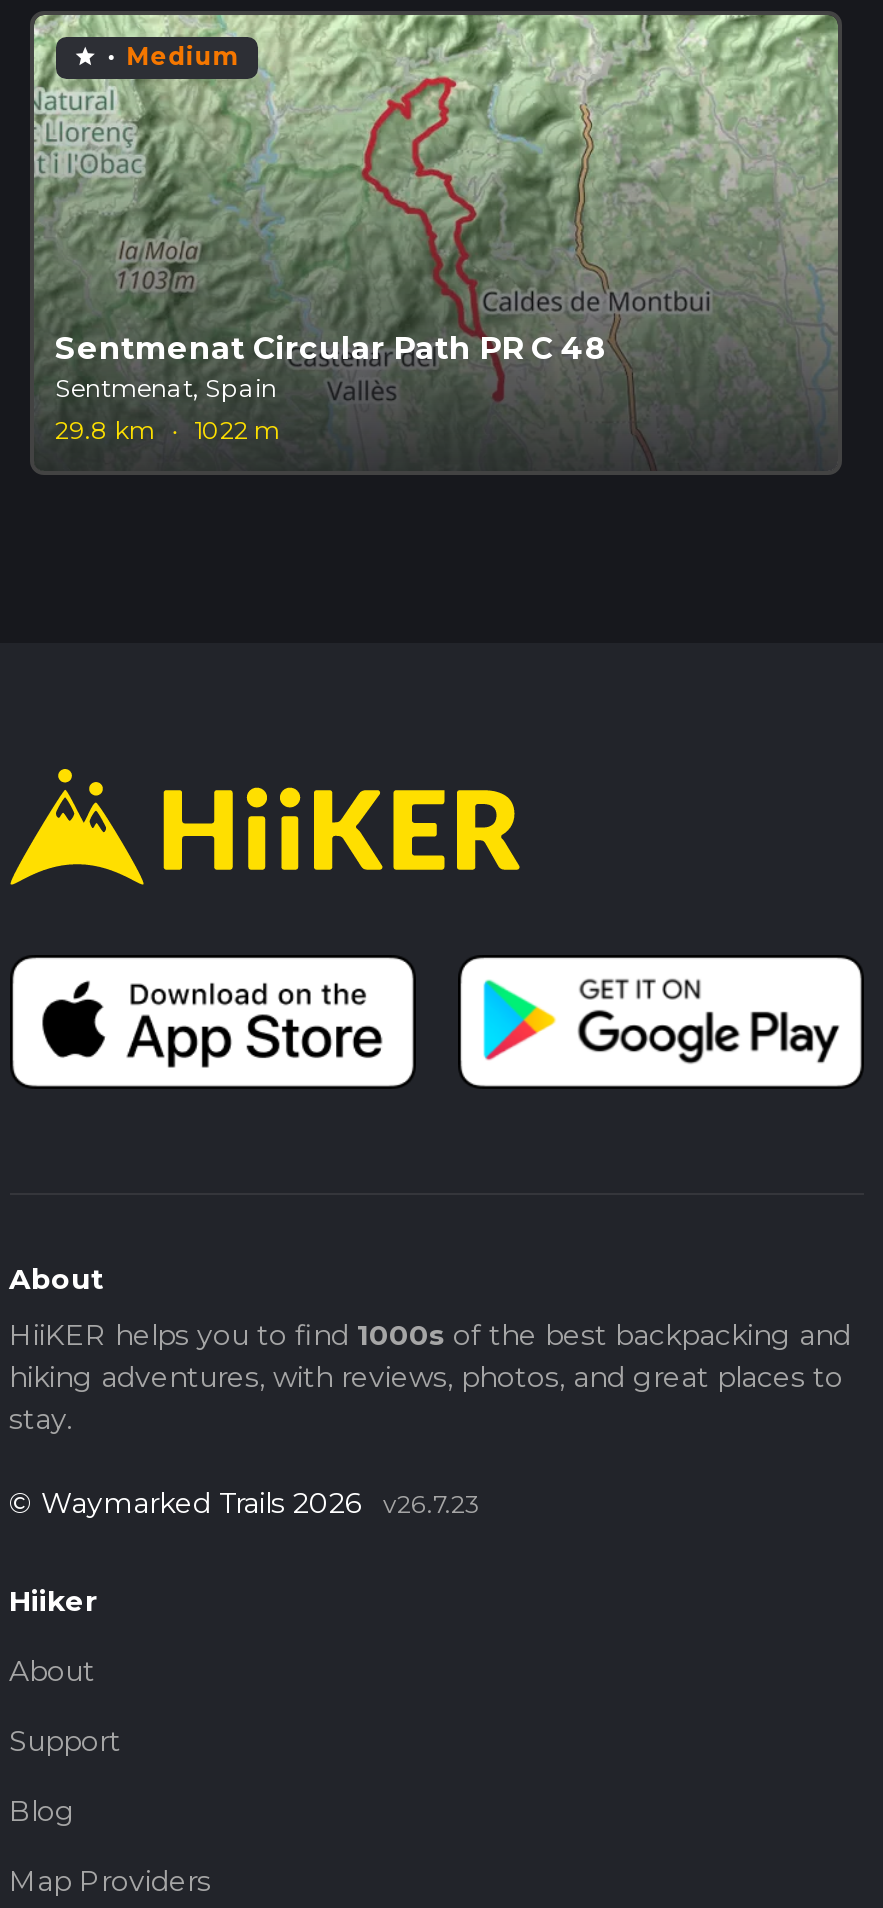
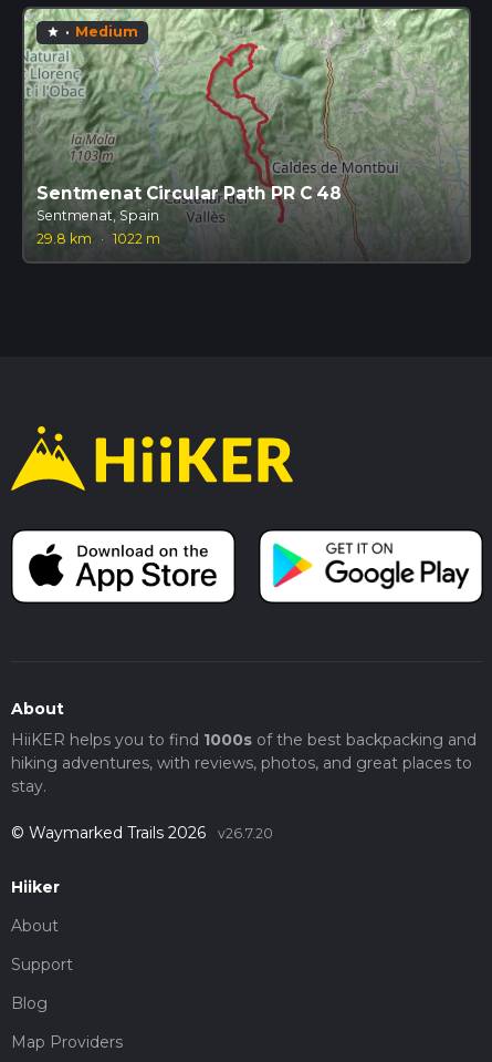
[9,1485,479,1521] © Waymarked Trails 2026 v26.7.23 -> [11,823,273,843] © Waymarked Trails 2026 v26.7.20

